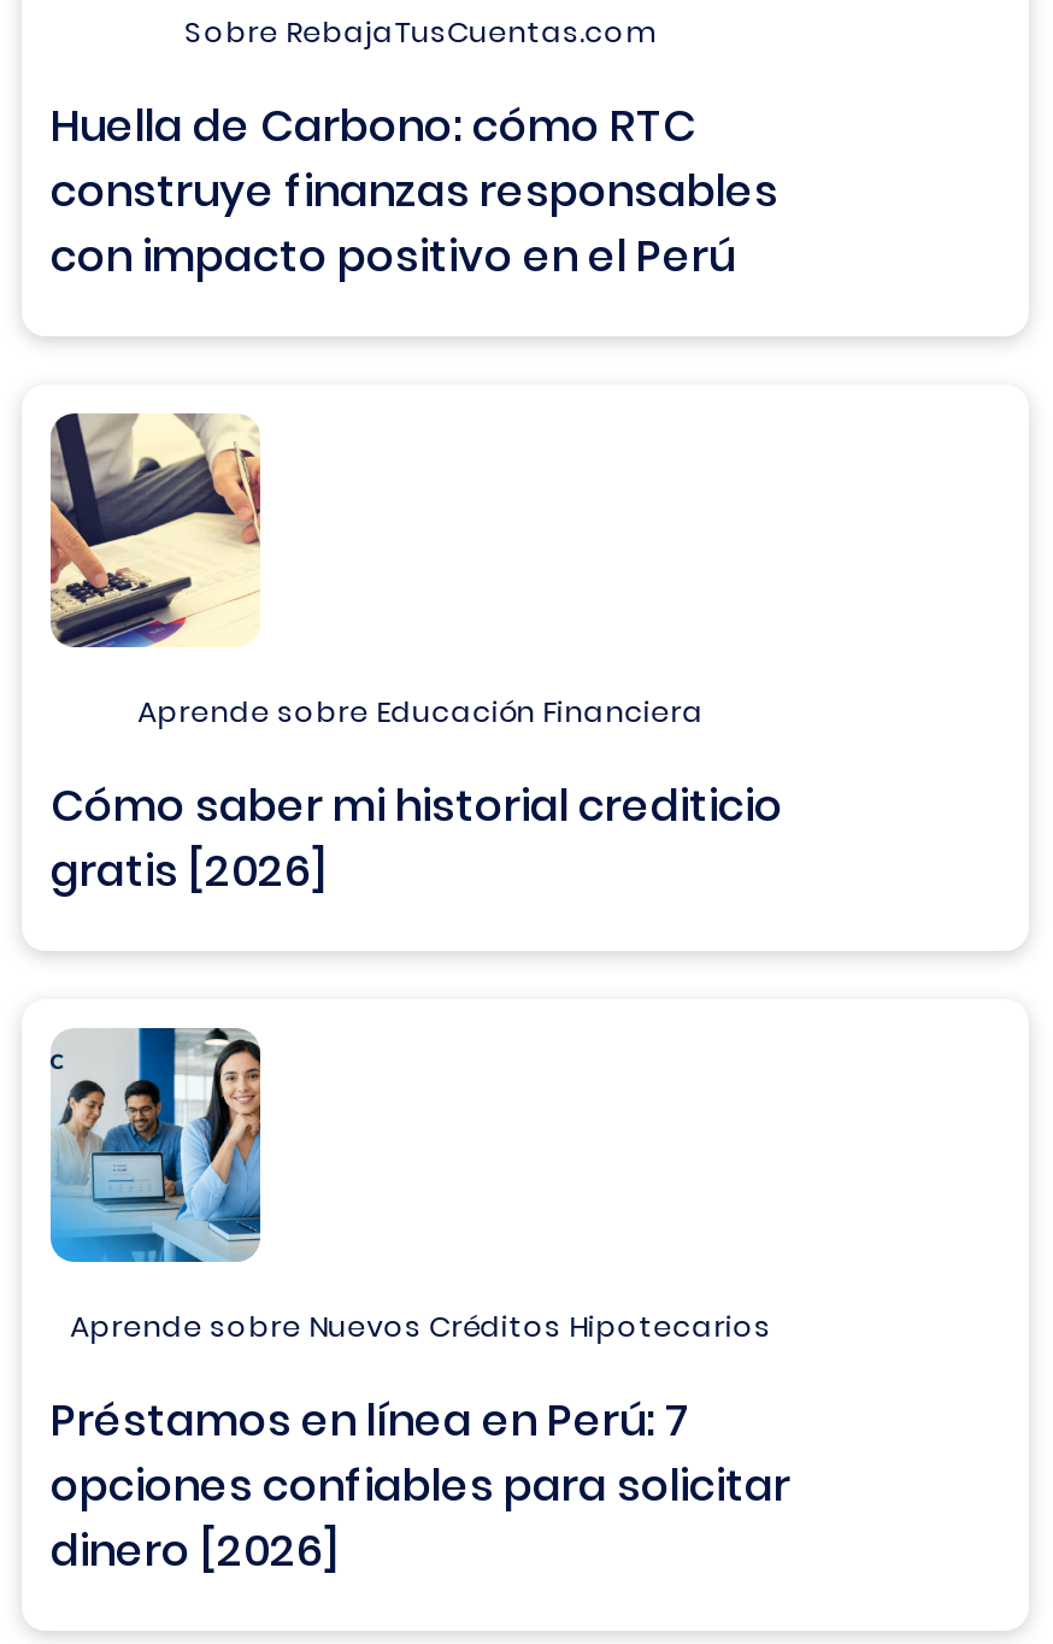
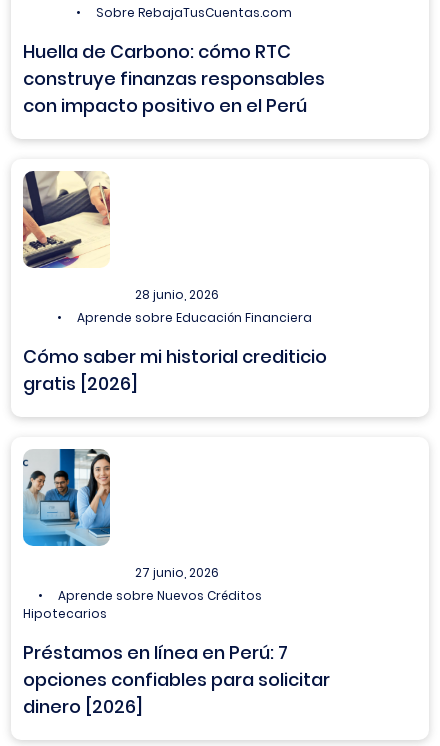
none -> [135,286,219,303] 28 junio, 2026
[70,1304,772,1345] Aprende sobre Nuevos Créditos Hipotecarios -> [23,564,262,622] 27 junio, 2026 | Aprende sobre Nuevos Créditos | Hipotecarios

